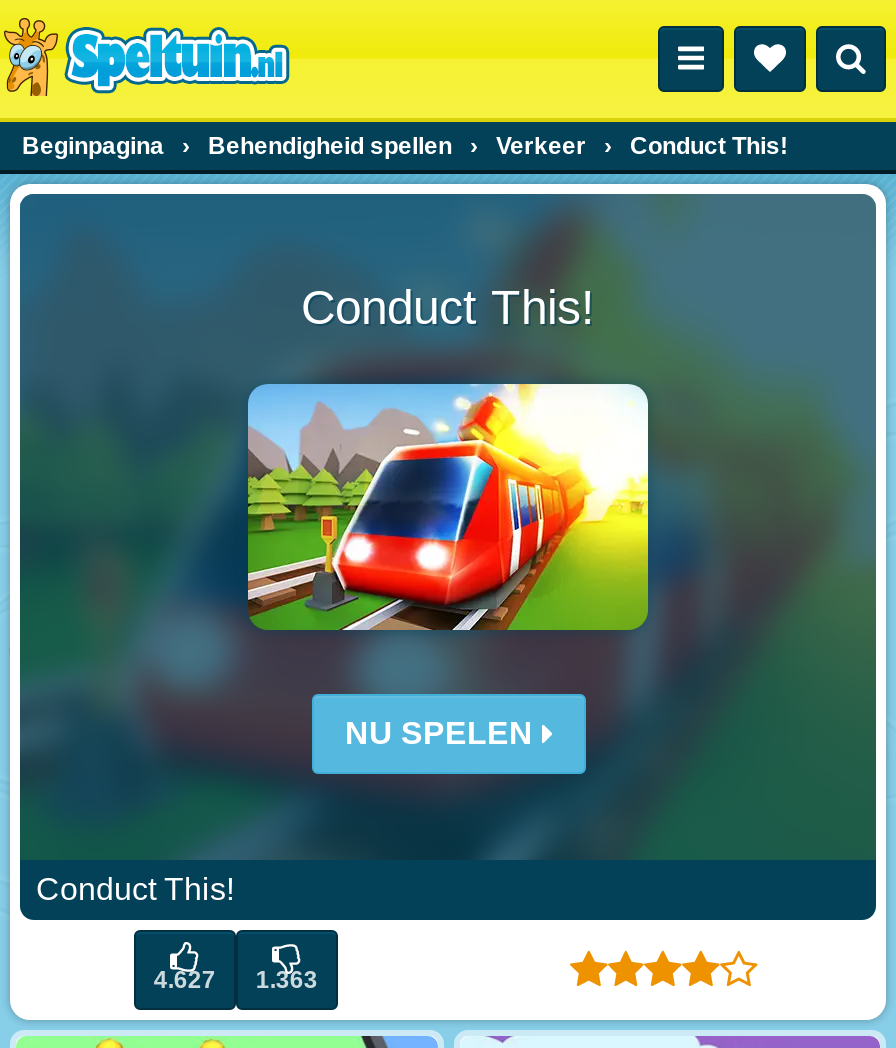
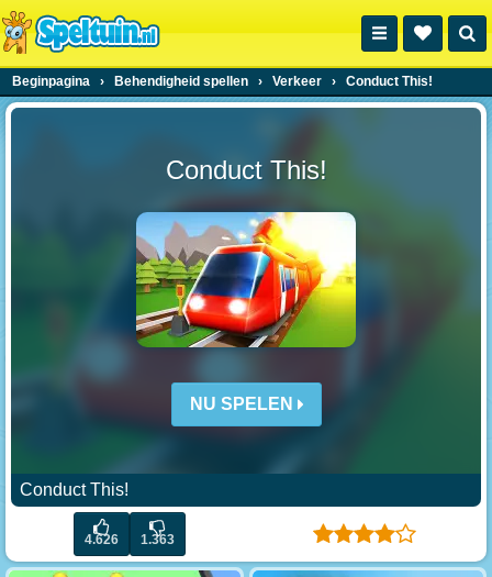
[154,966,318,994] 4.627 1.363 -> [84,532,174,547] 4.626 1.363

